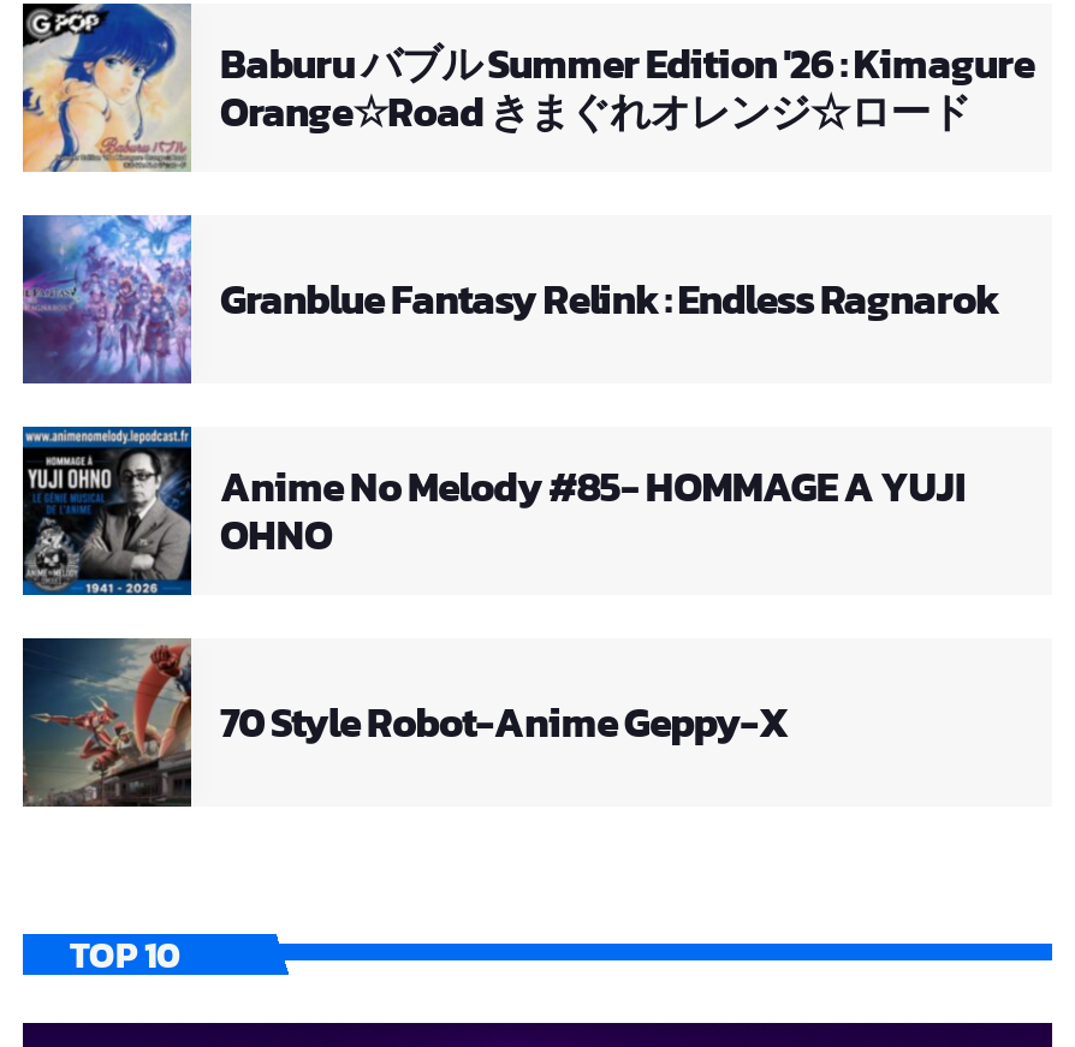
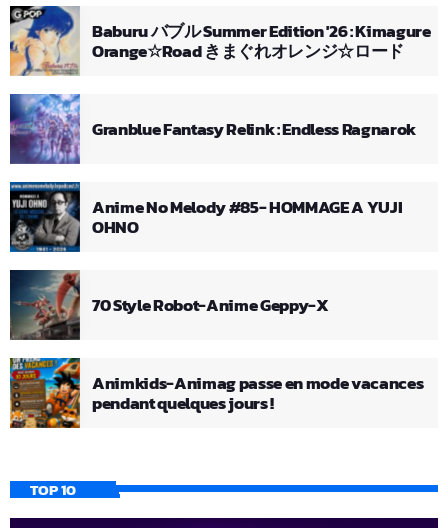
none -> [9,357,423,429] [image] | Animkids-Animag passe en mode vacances | pendant quelques jours !

